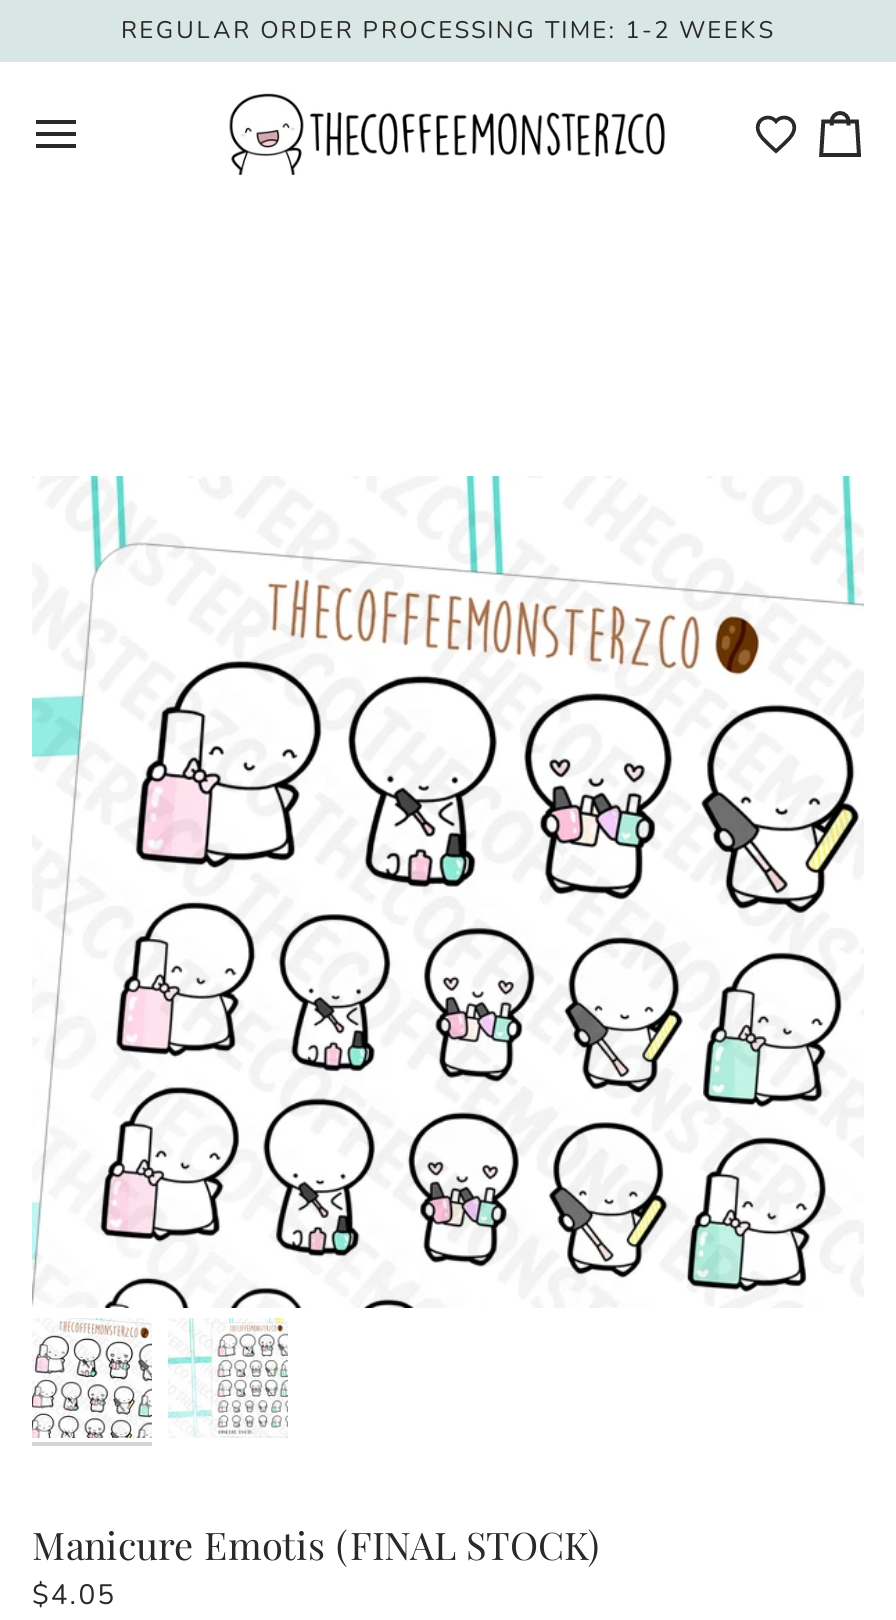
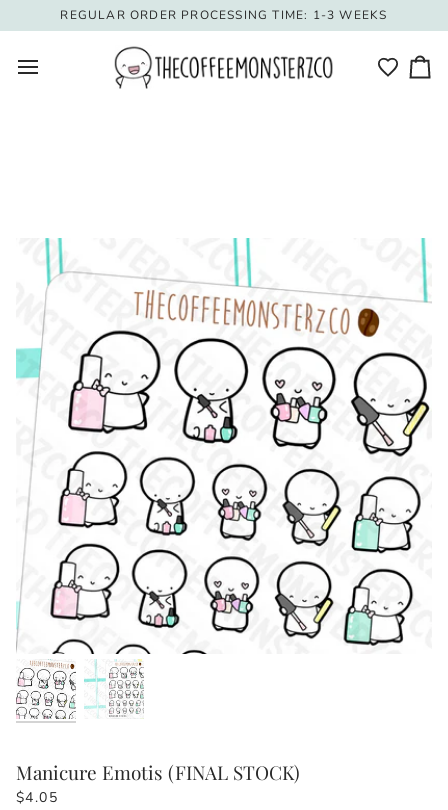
[121,14,775,46] REGULAR ORDER PROCESSING TIME: 1-2 WEEKS -> [60,7,387,23] REGULAR ORDER PROCESSING TIME: 1-3 WEEKS

